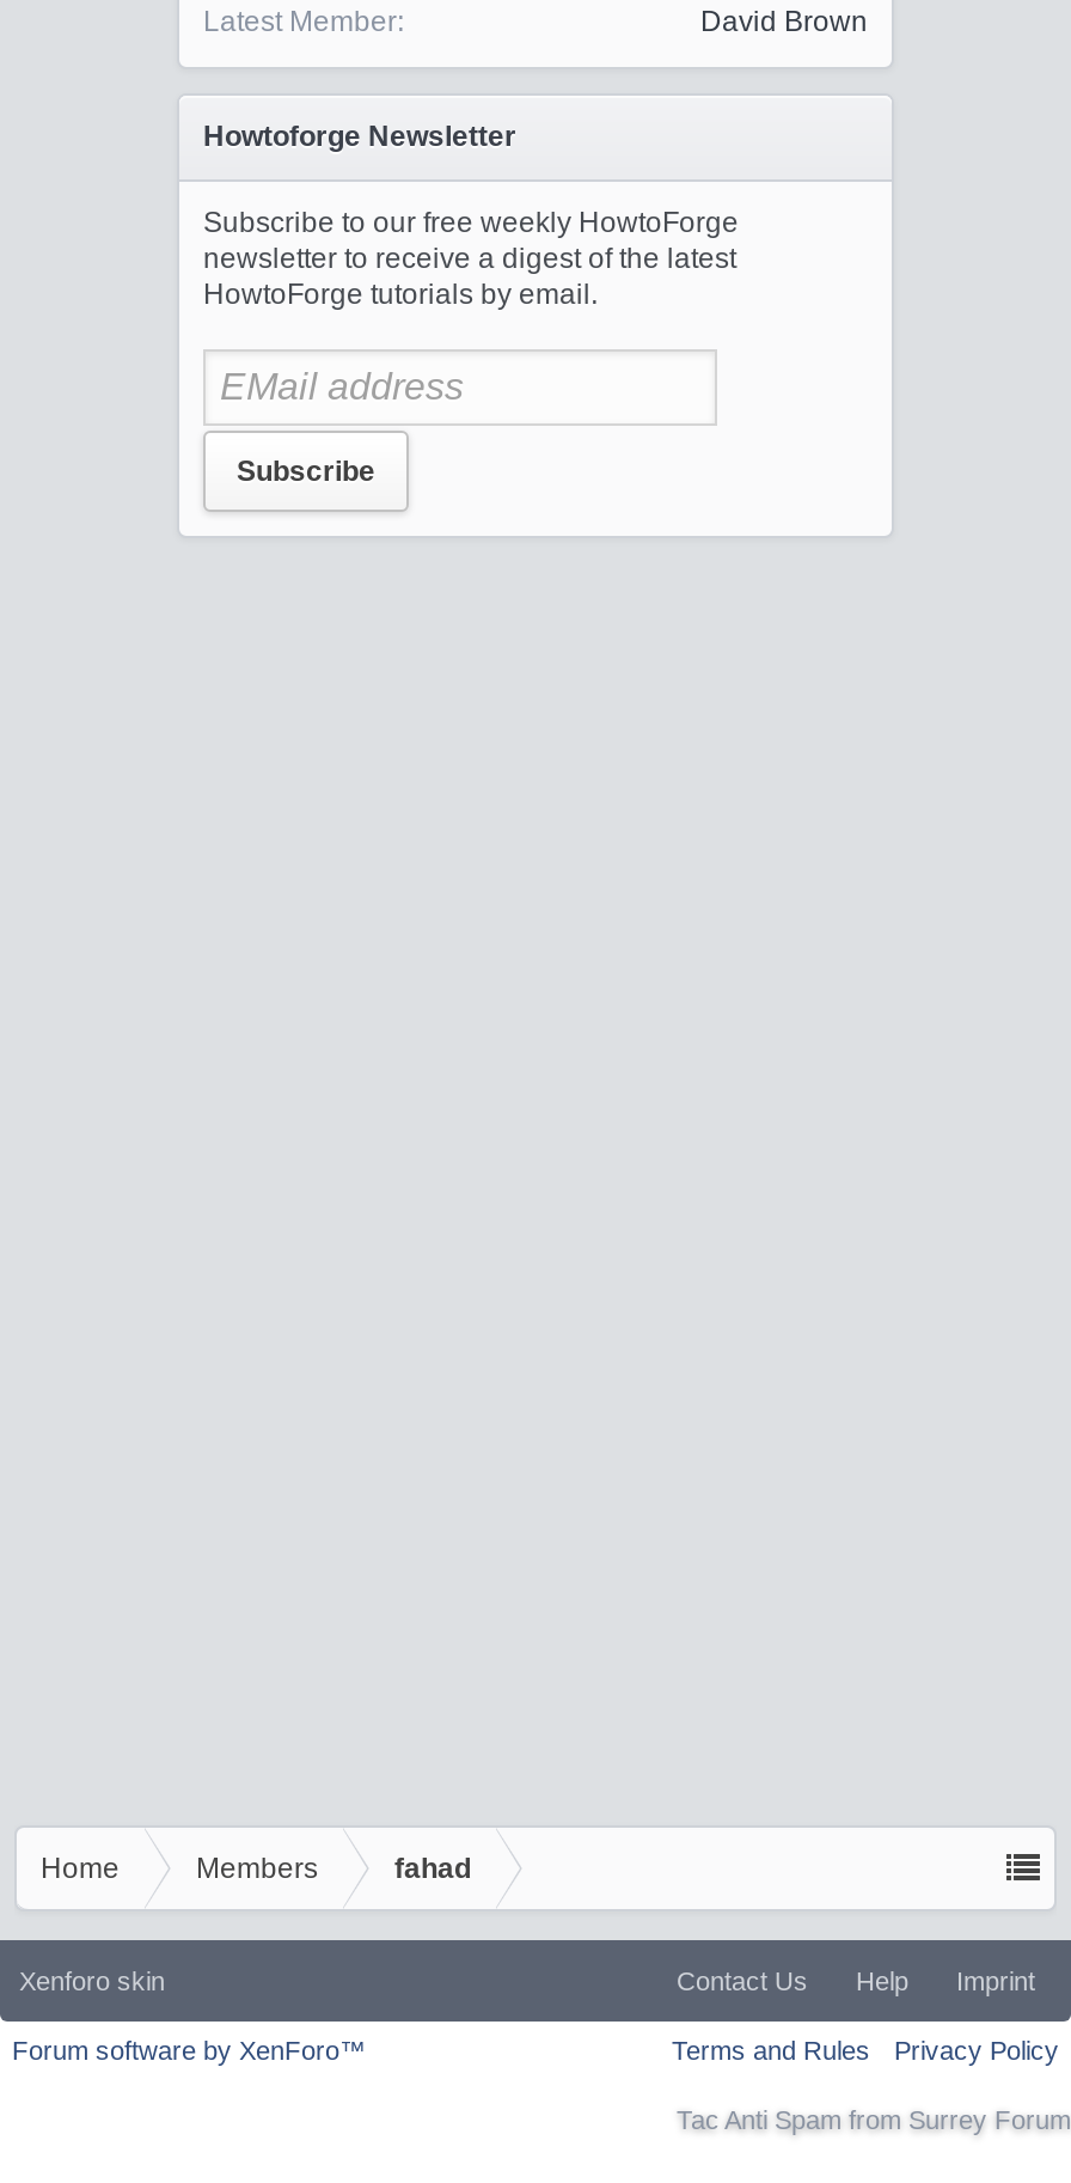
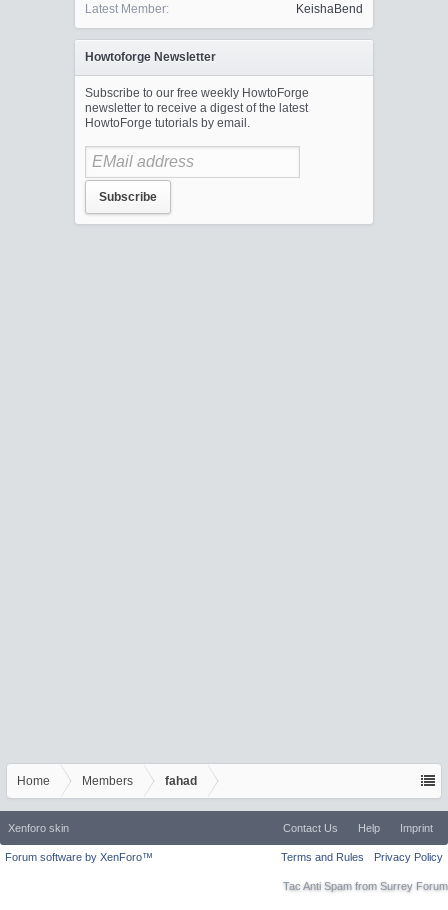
[700,5,868,38] David Brown -> [296,2,363,16] KeishaBend

